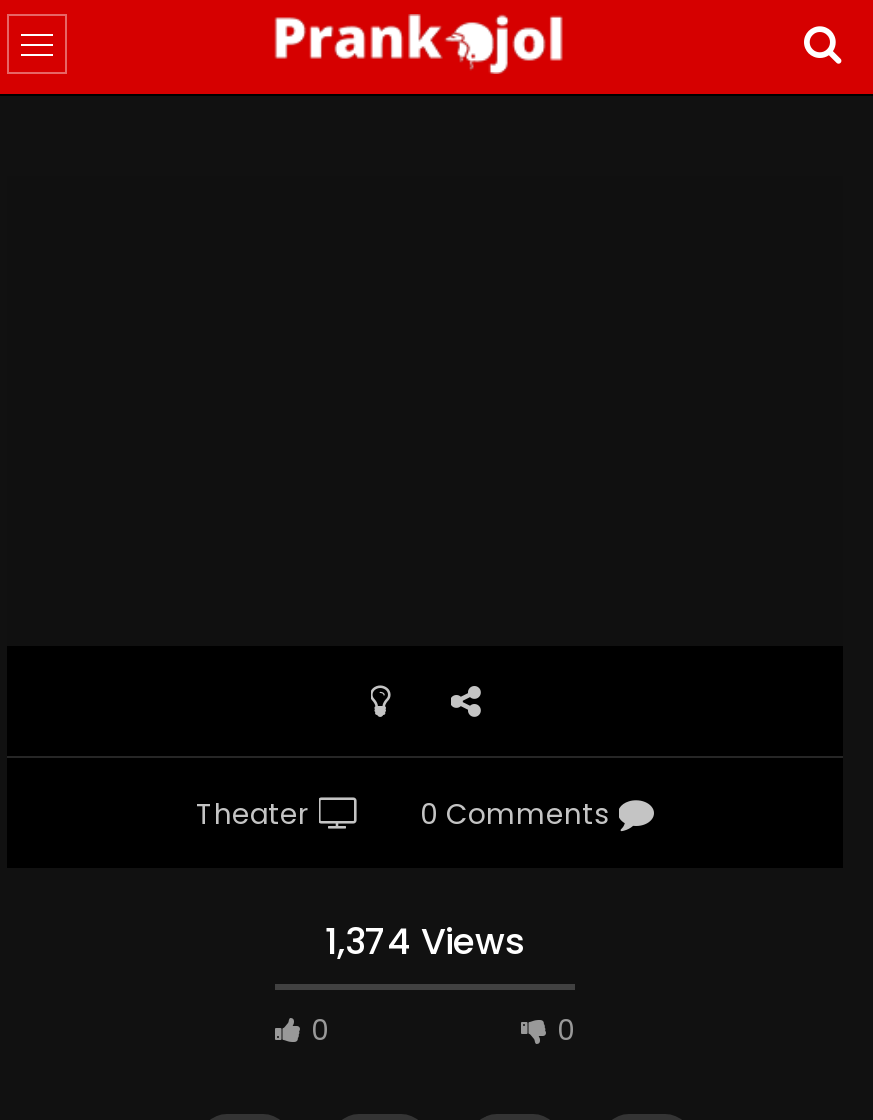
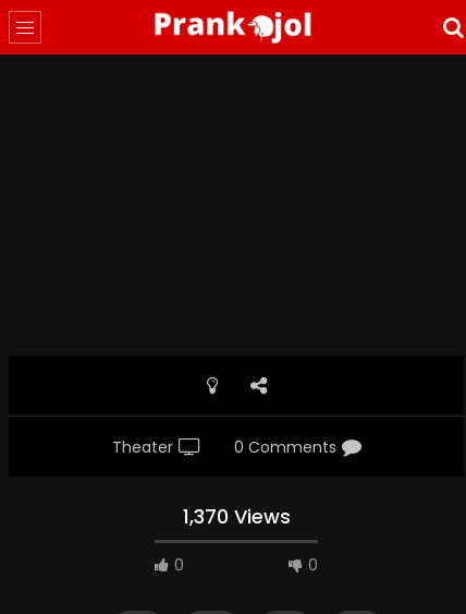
[325,916,525,966] 1,374 Views -> [182,503,290,530] 1,370 Views

